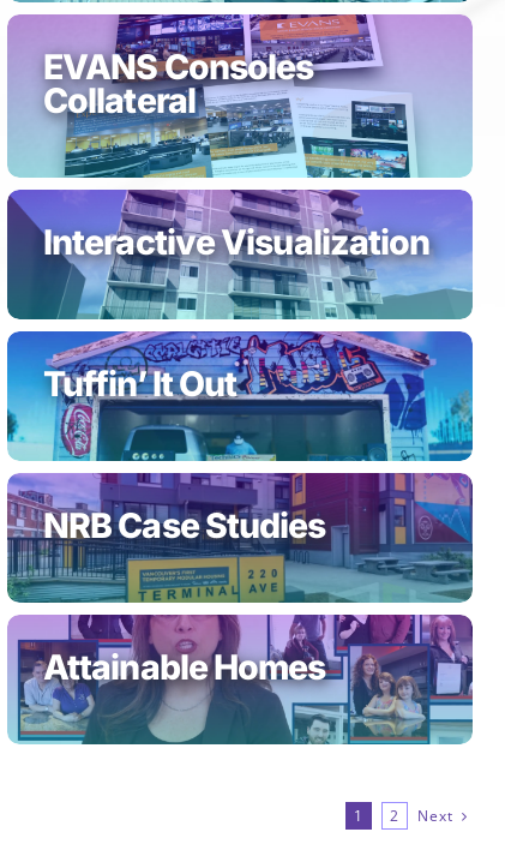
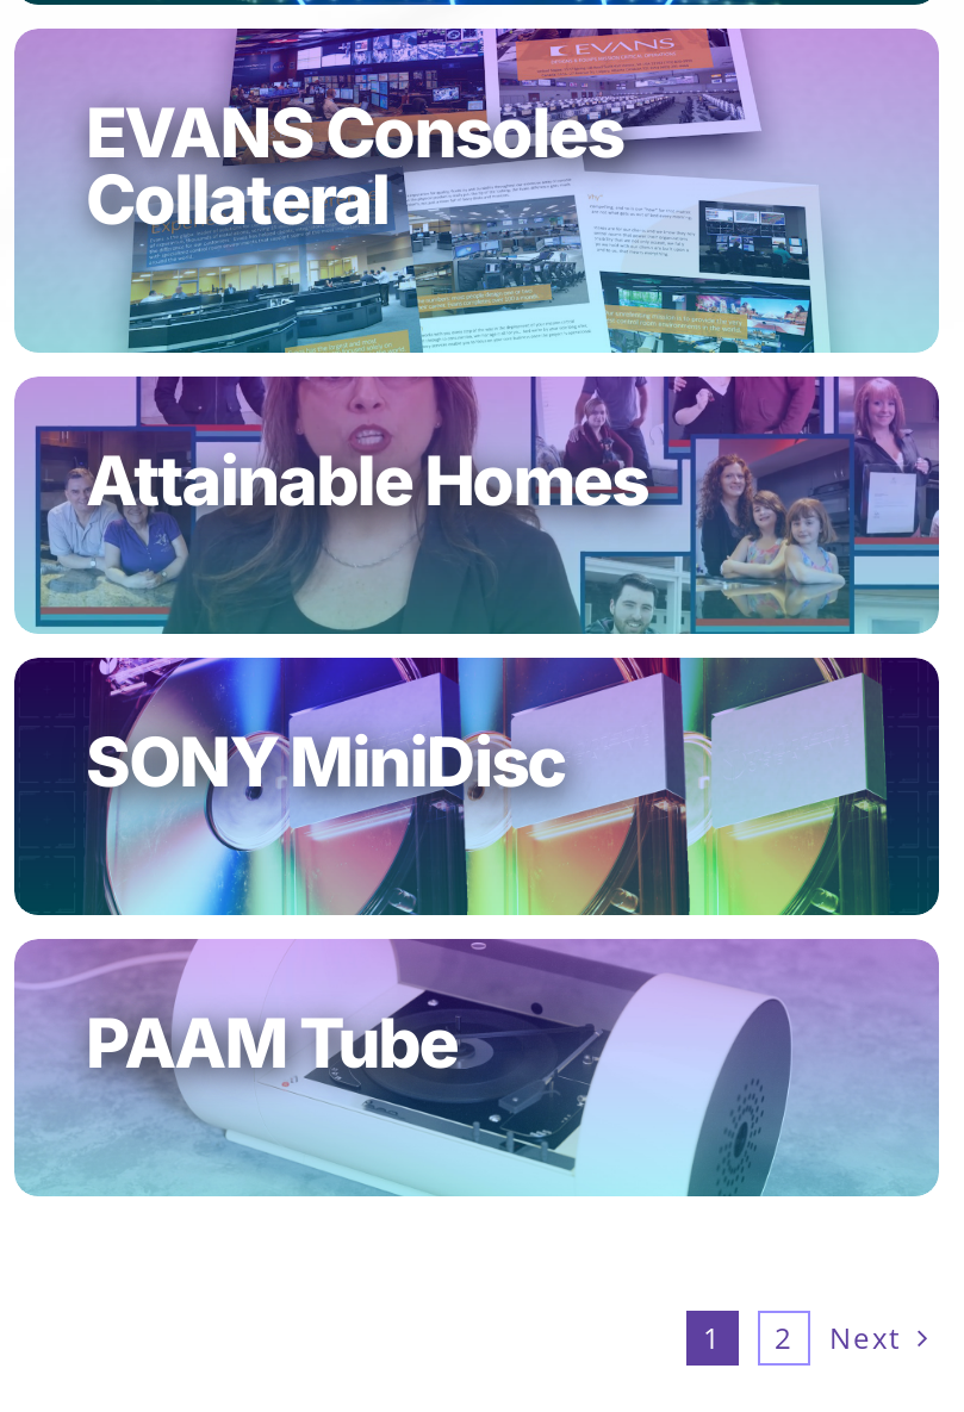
[43,221,430,546] Interactive Visualization | Tuffin’ It Out | NRB Case Studies -> none
moved [43,646,326,688] -> [86,438,647,521]: Attainable Homes
none -> [86,719,566,1084] SONY MiniDisc | PAAM Tube

